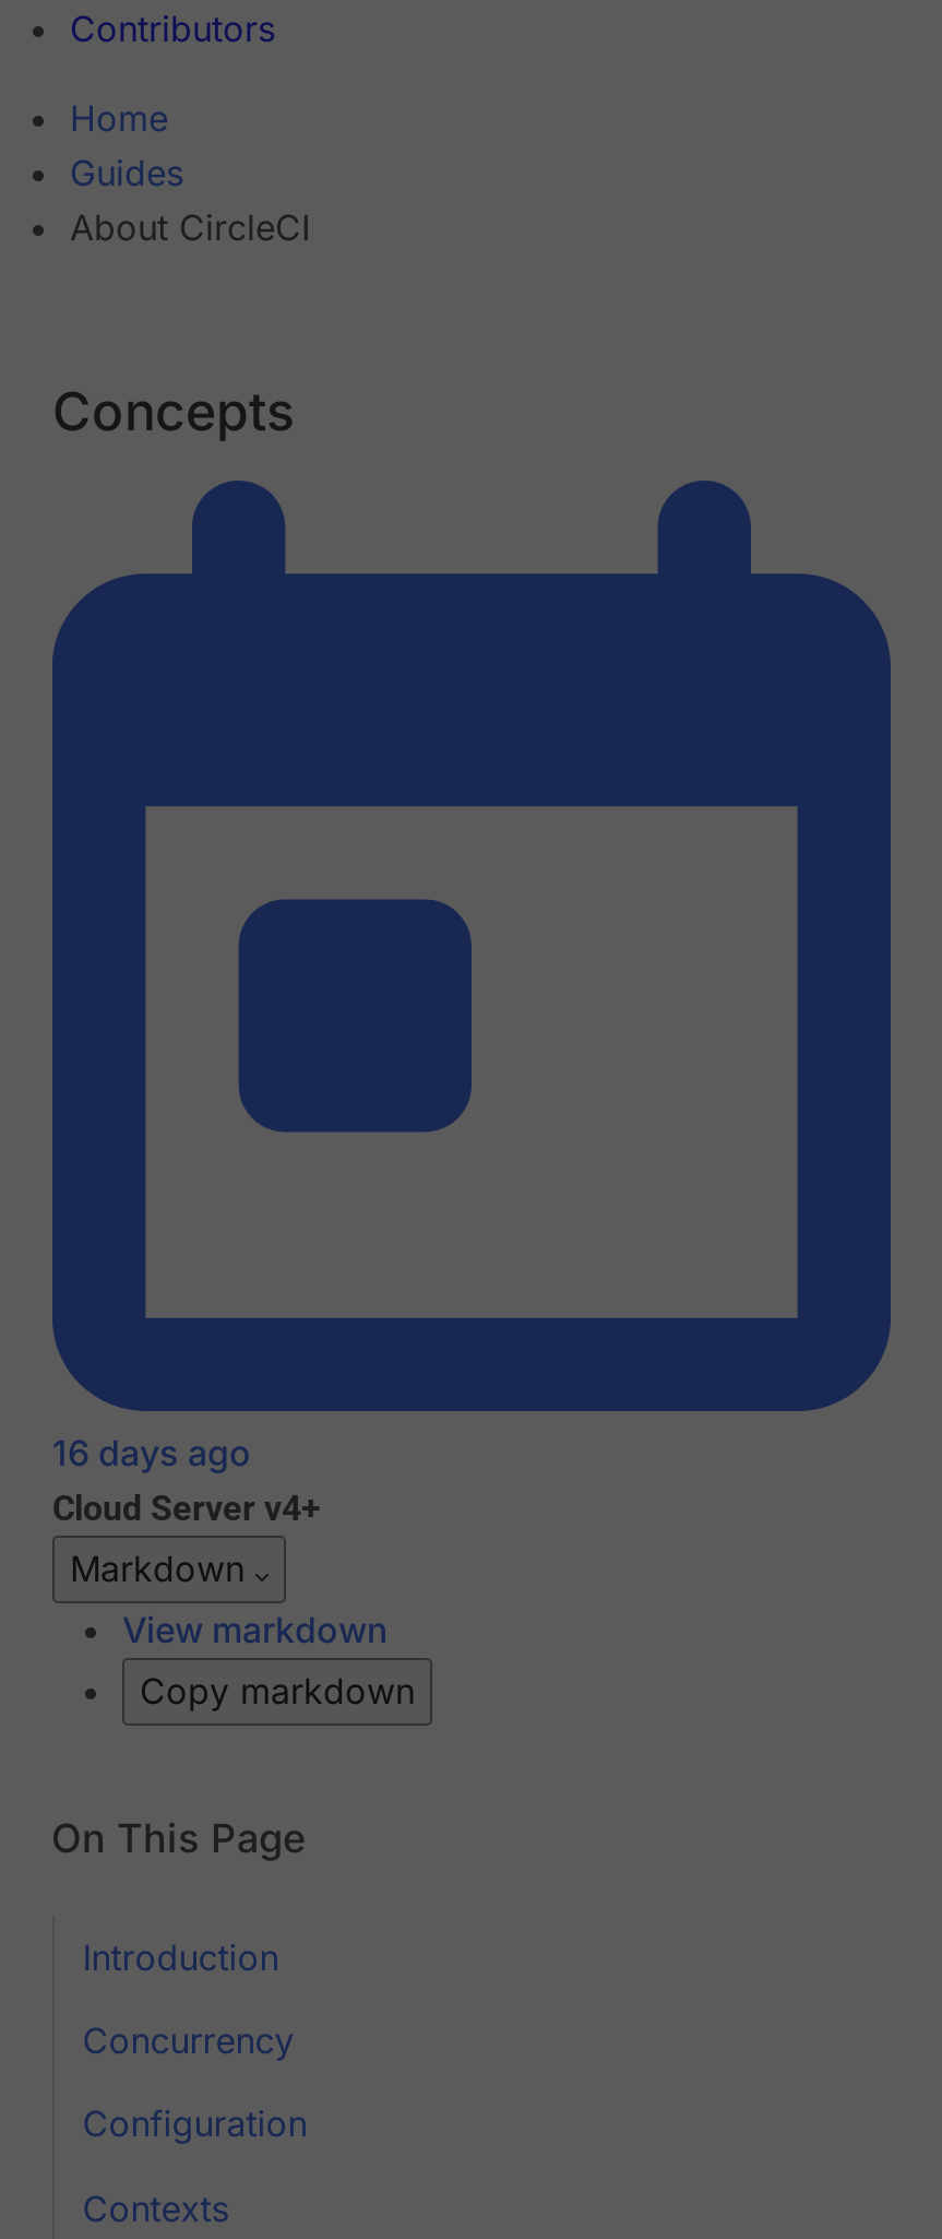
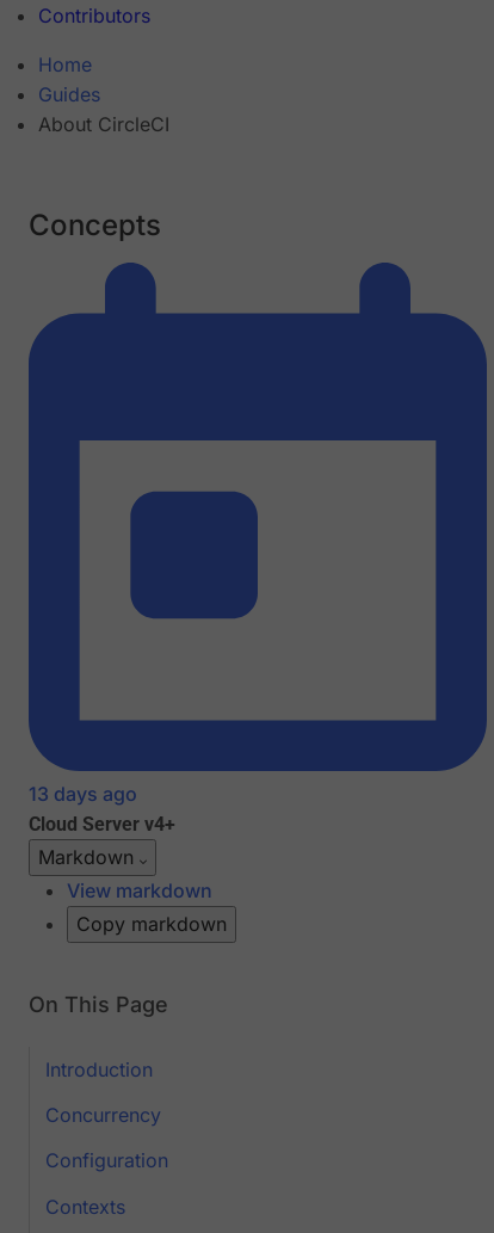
[52,1432,251,1476] 16 days ago -> [29,782,137,806] 13 days ago

